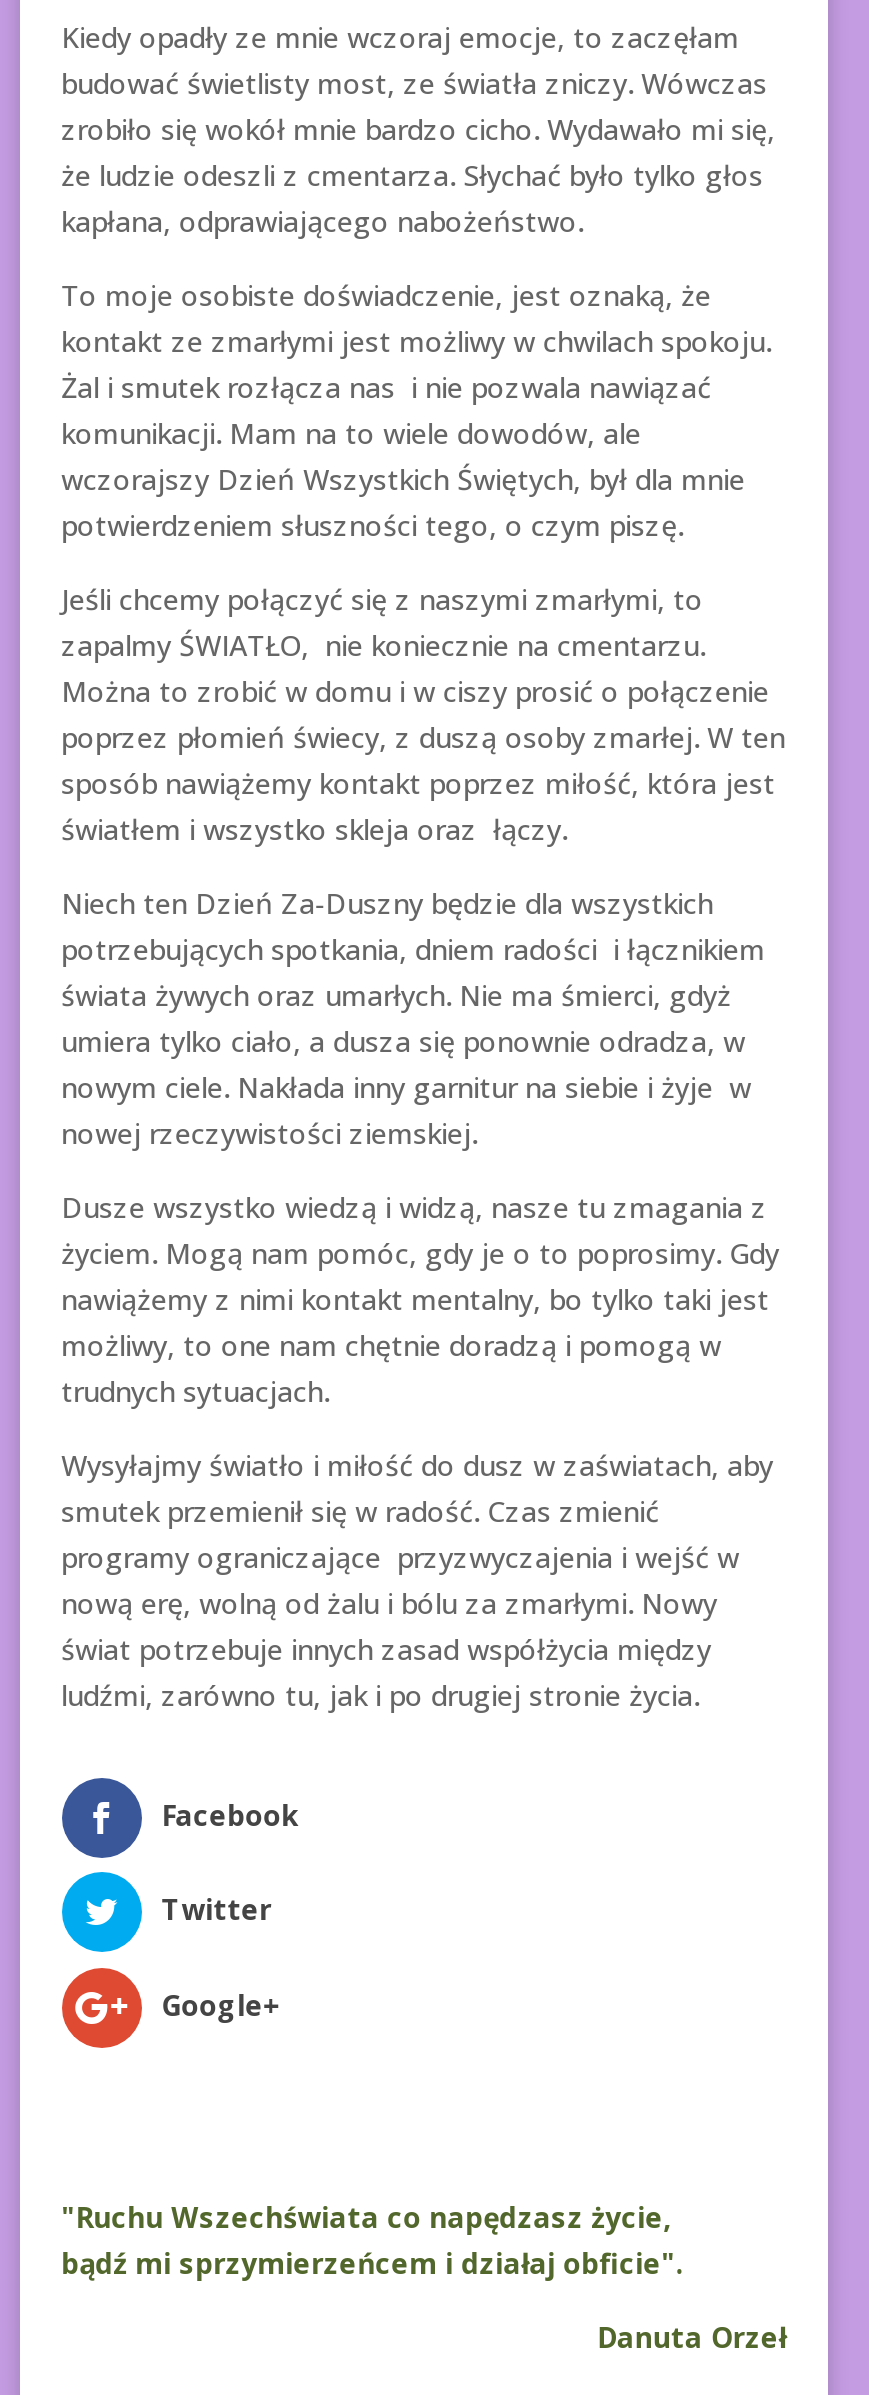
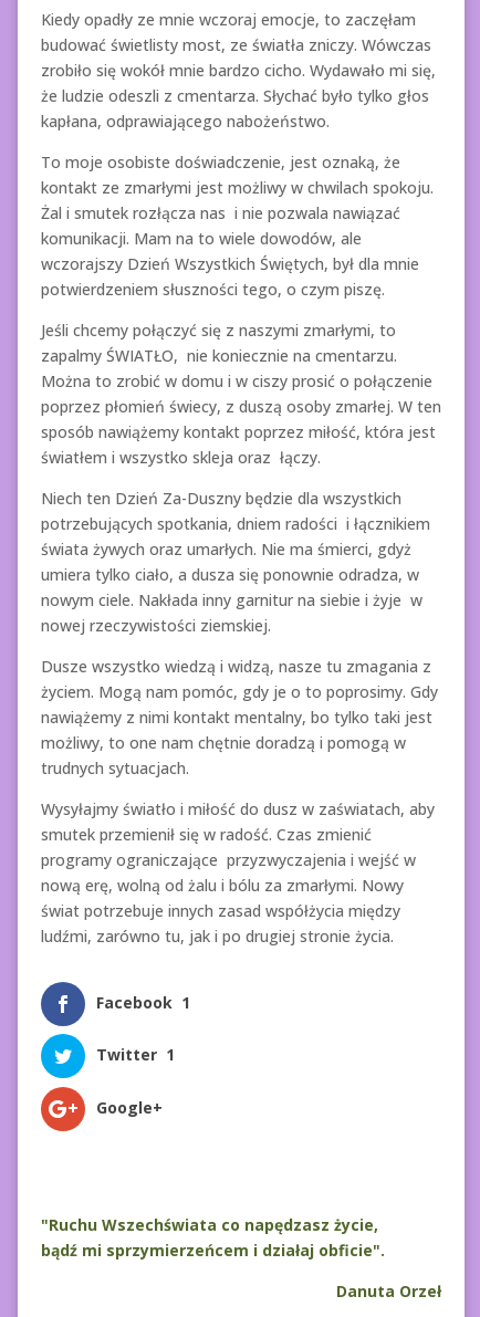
[161,1796,299,1834] Facebook -> [96,992,190,1013] Facebook 1
[161,1891,271,1929] Twitter -> [96,1044,174,1065] Twitter 1

